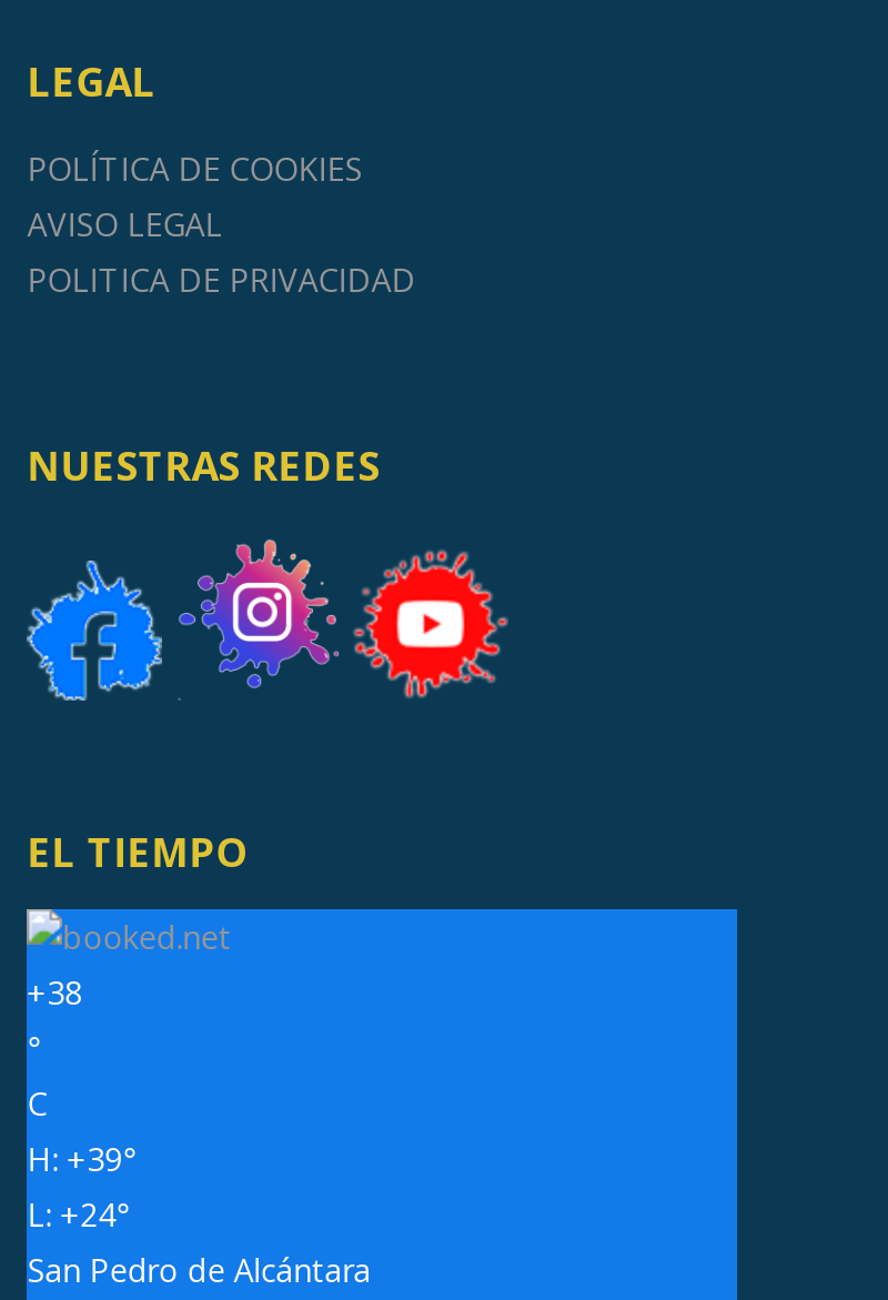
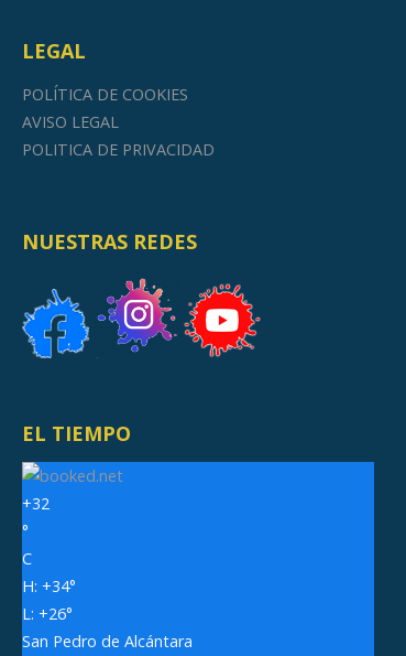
[27,972,83,1014] +38 -> [22,493,50,514] +32
[27,1138,136,1181] H: +39° -> [22,576,76,597] H: +34°
[27,1194,129,1236] L: +24° -> [22,603,73,624] L: +26°

